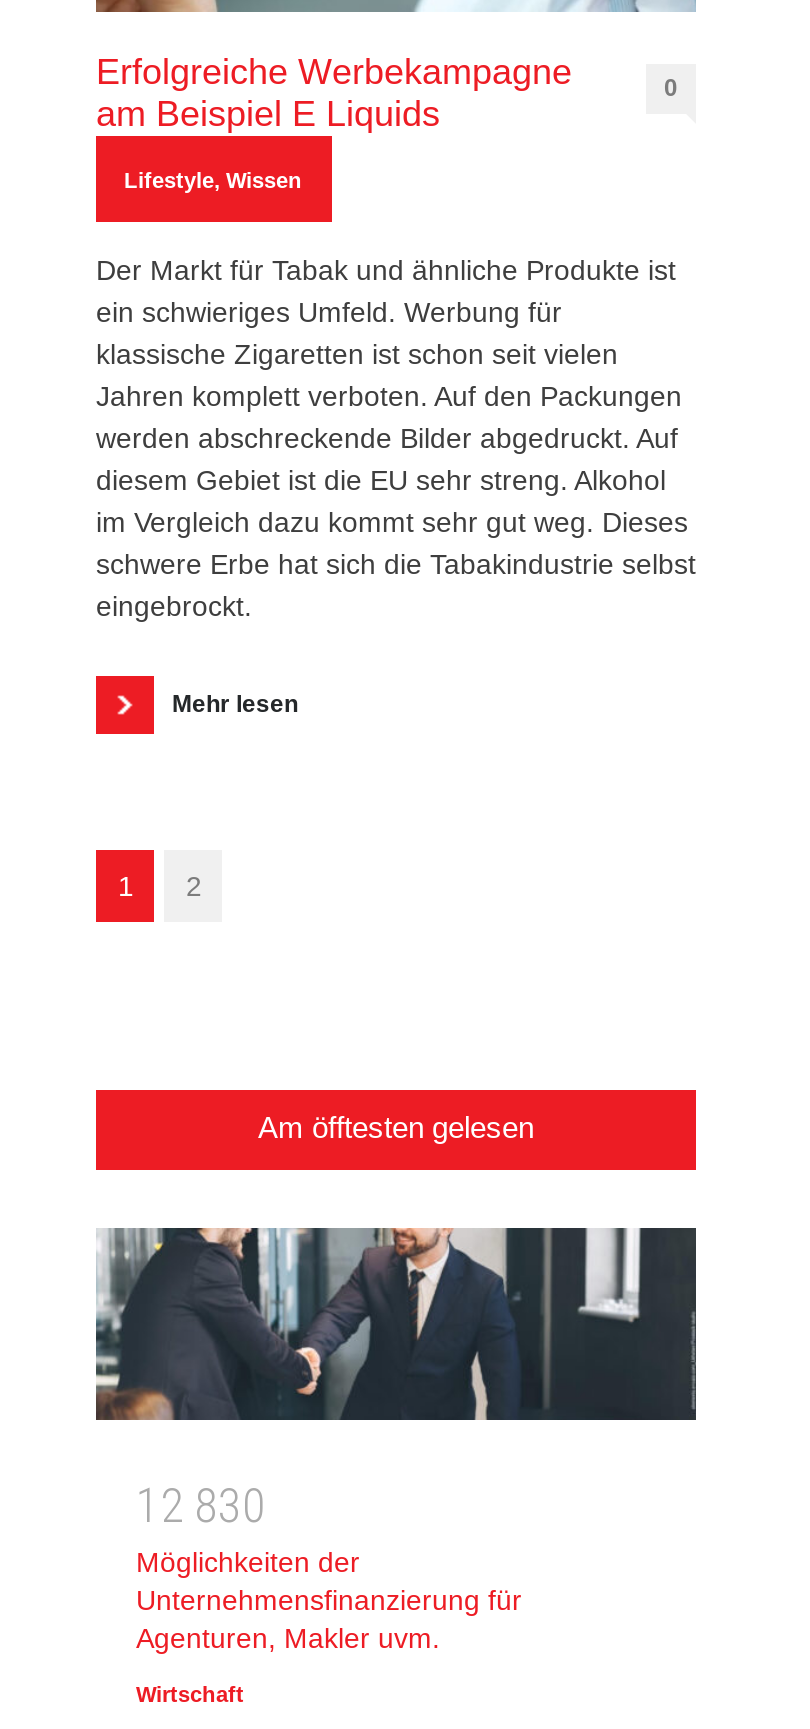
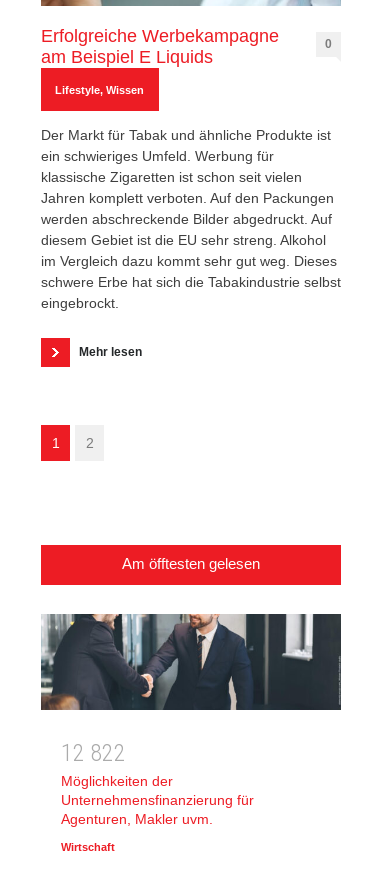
[136,1478,266,1534] 1 2 830 -> [61,739,126,767] 1 2 822

